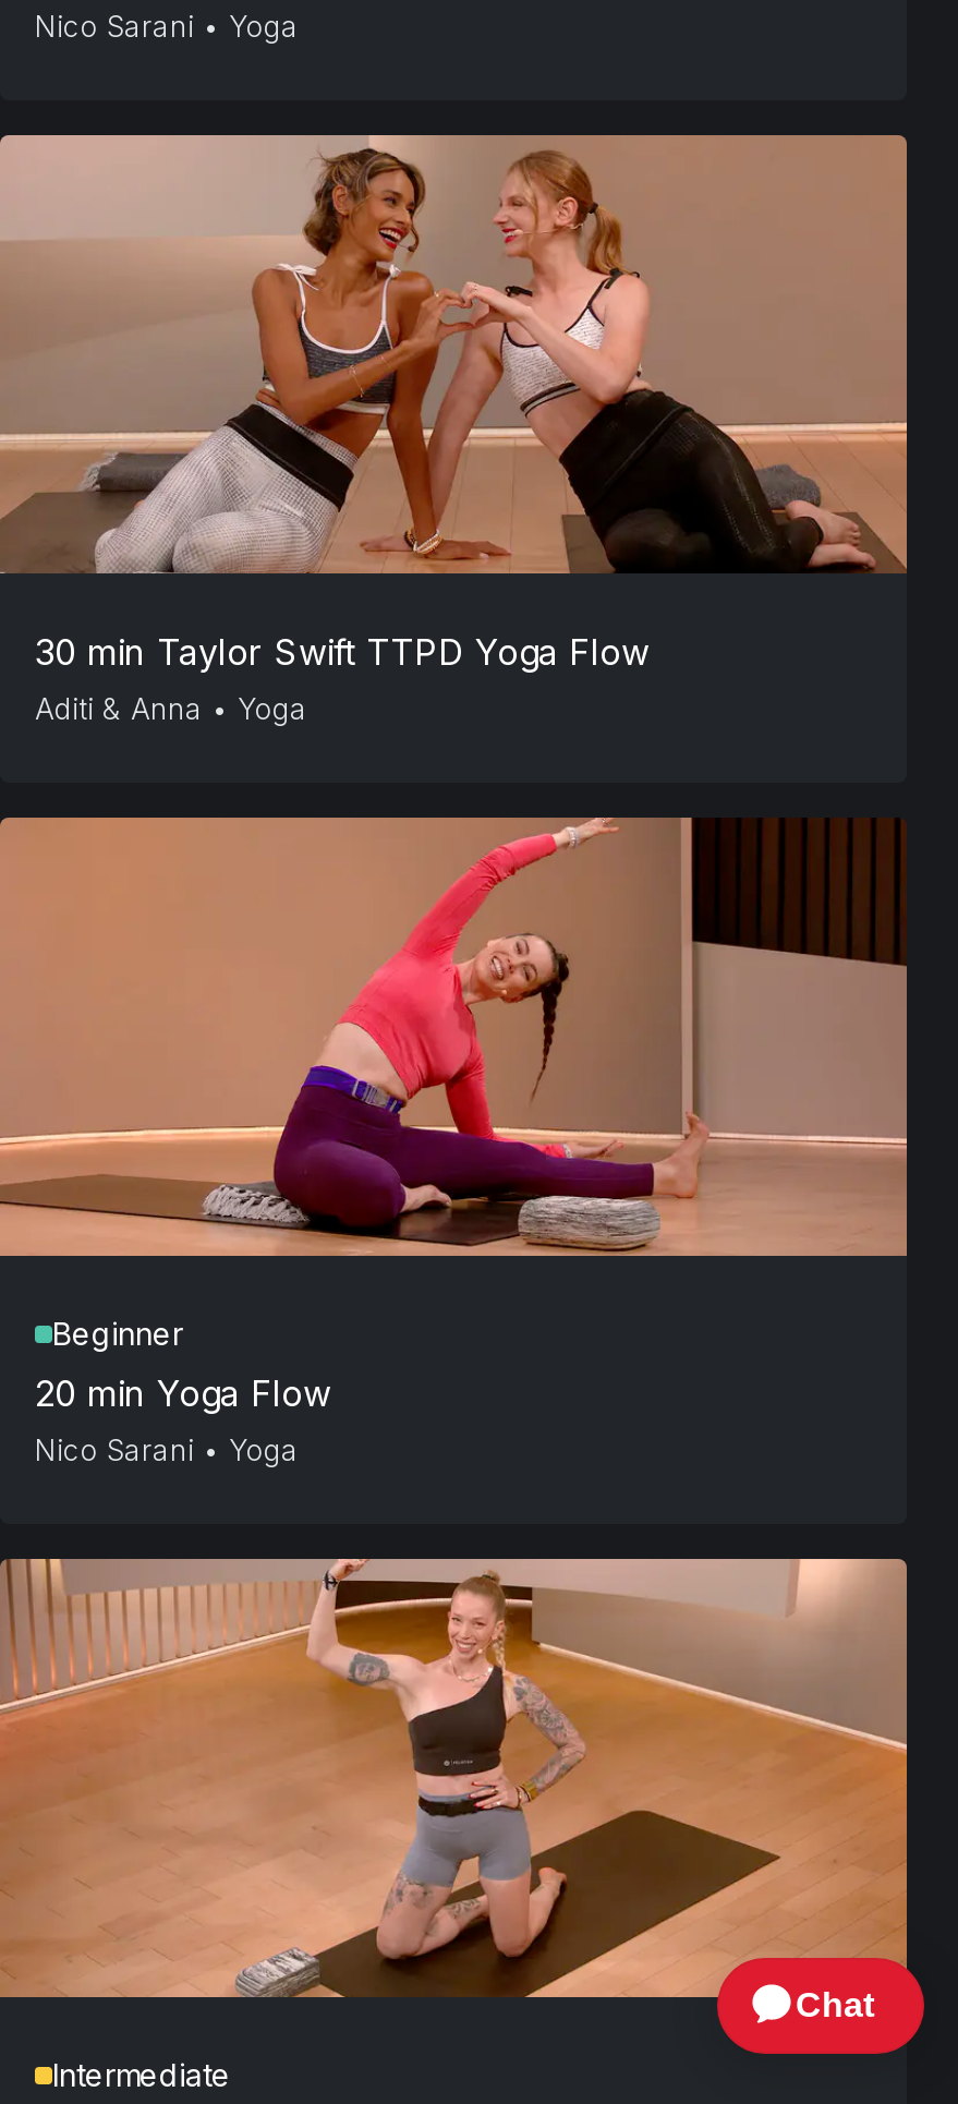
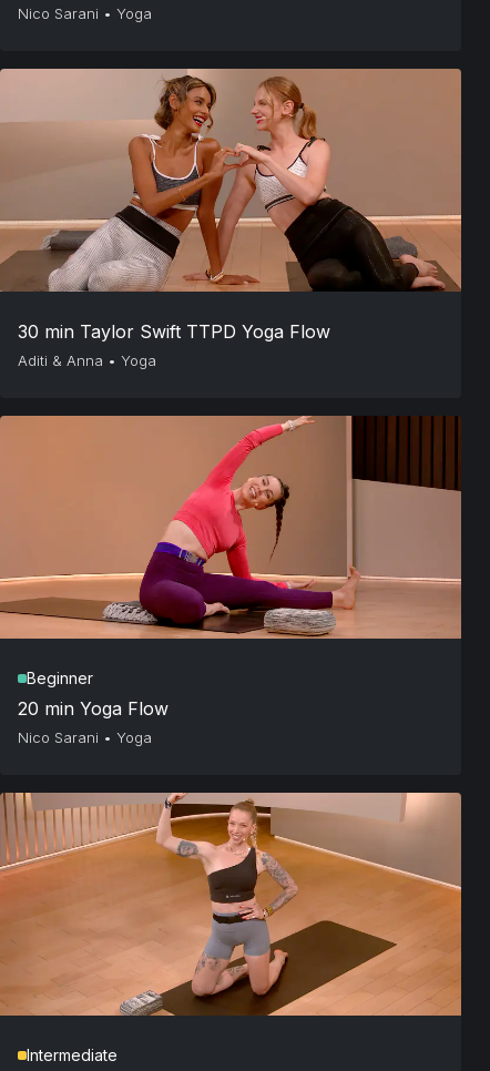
[715,1956,926,2056] [image] -> [365,996,470,1044] [image]

